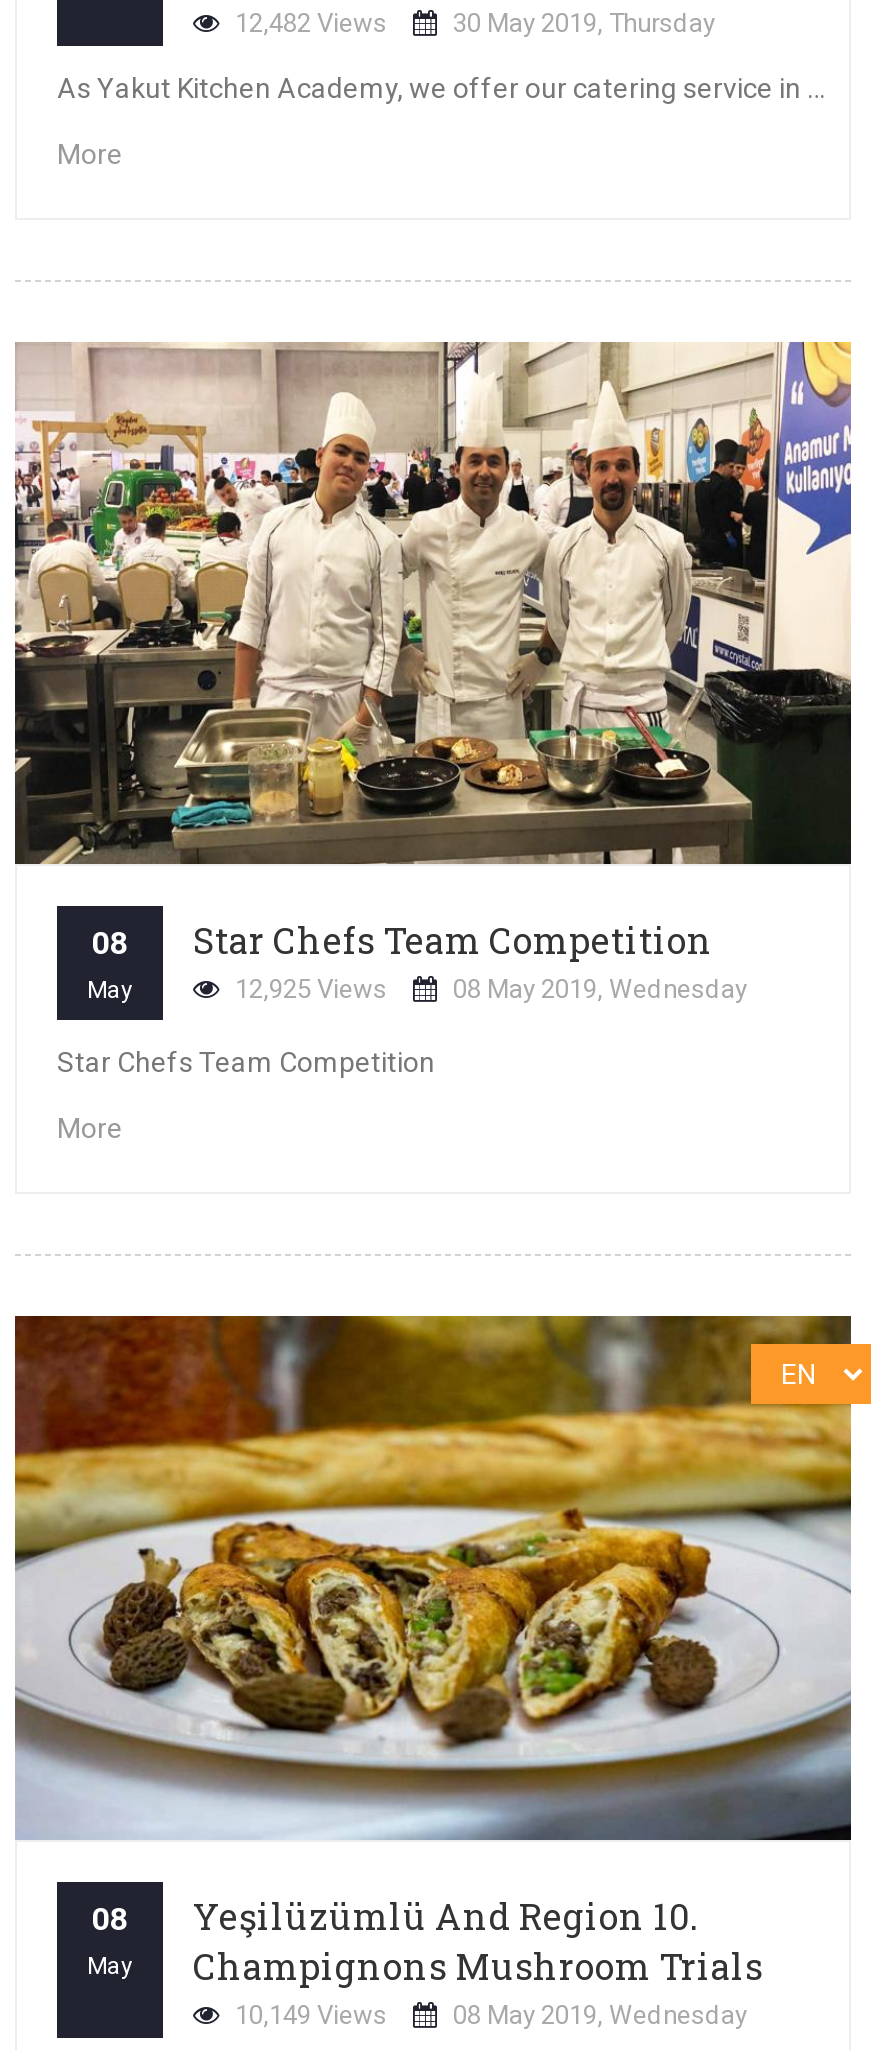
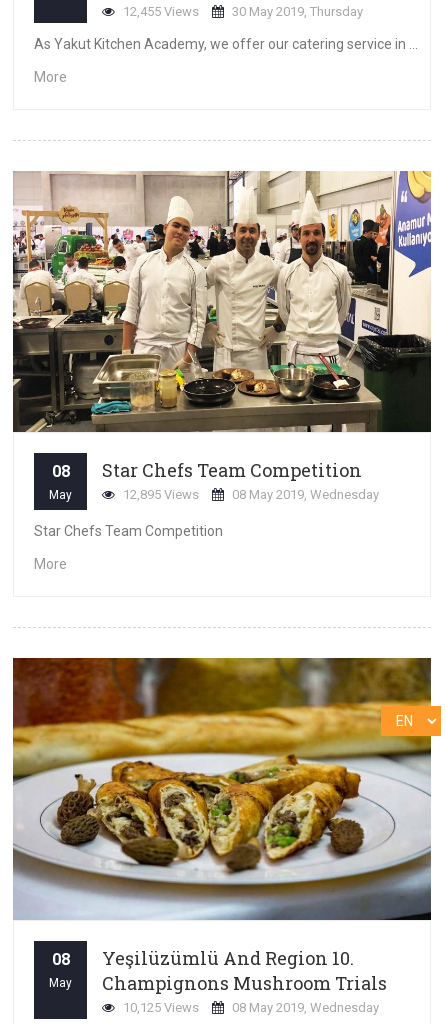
[229,8,715,38] 12,482 Views 30 May 2019, Thursday -> [120,4,363,19] 12,455 Views 30 May 2019, Thursday
[229,975,747,1005] 12,925 Views 08 May 2019, Wednesday -> [120,487,379,502] 12,895 Views 08 May 2019, Wednesday
[749,1342,873,1472] [image] -> [381,672,442,737] [image]
[229,1999,747,2029] 10,149 Views 08 May 2019, Wednesday -> [120,1000,379,1015] 10,125 Views 08 May 2019, Wednesday

